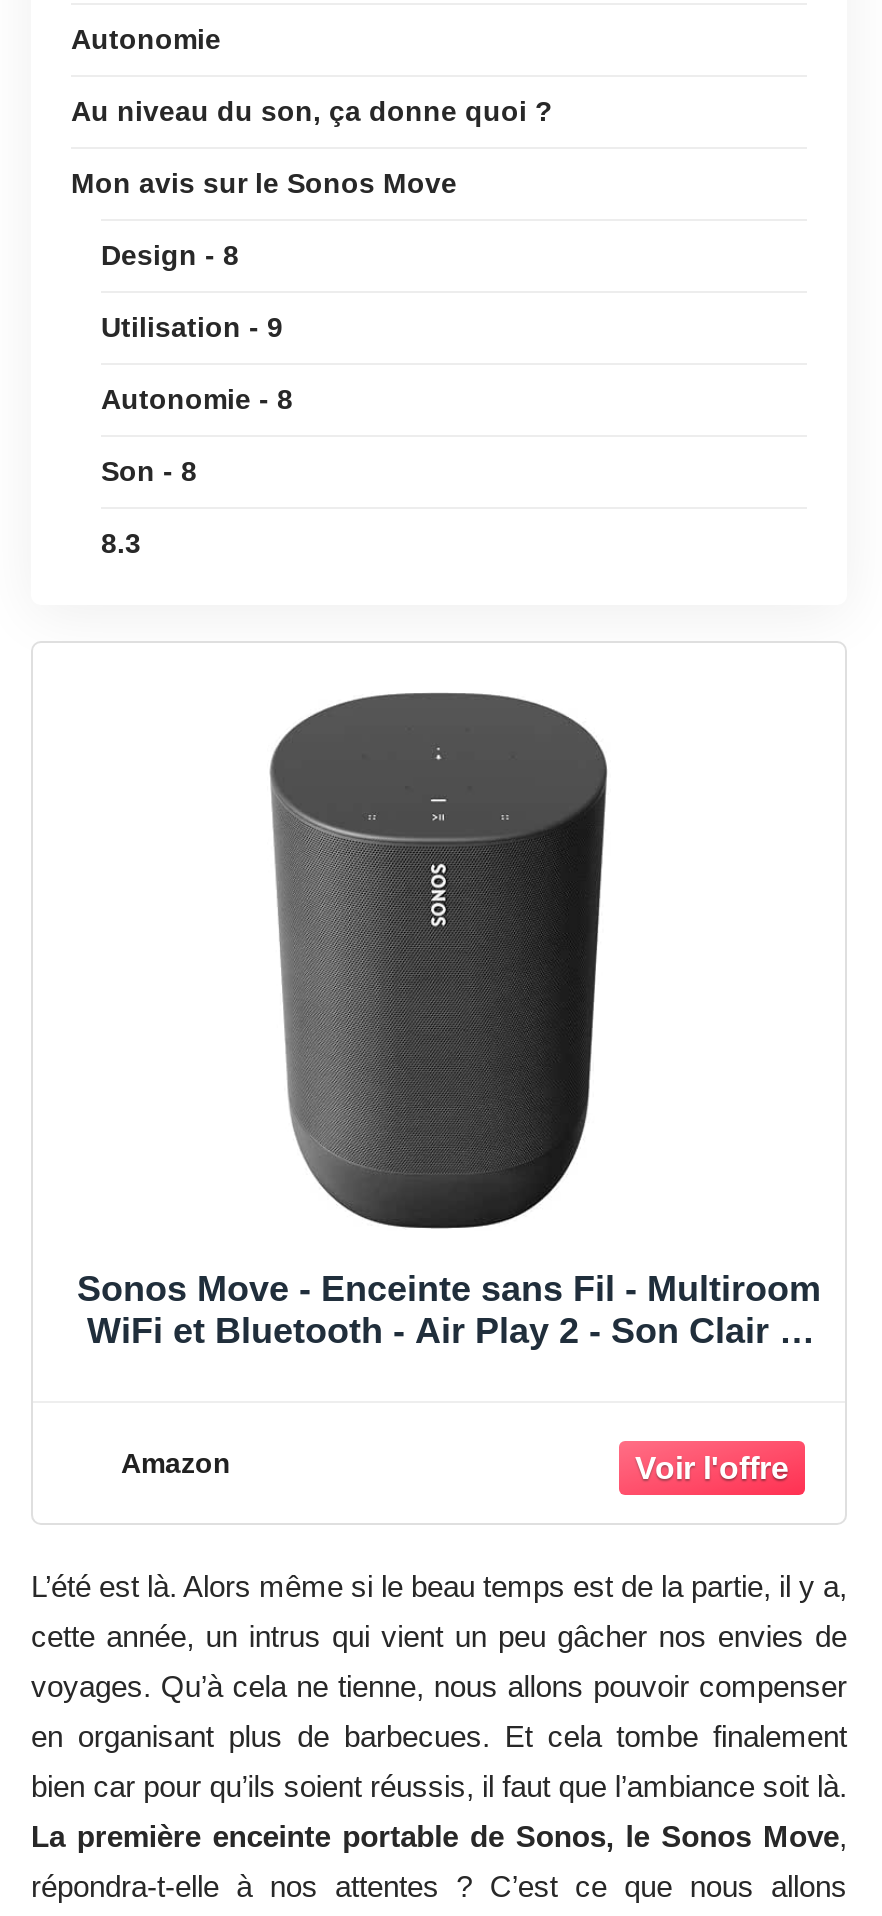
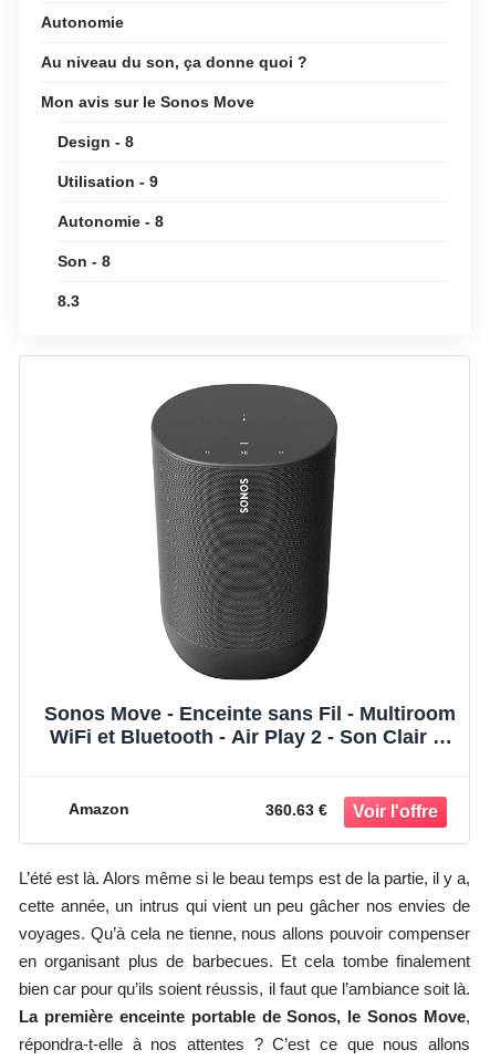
none -> [265,802,327,819] 360.63 €

